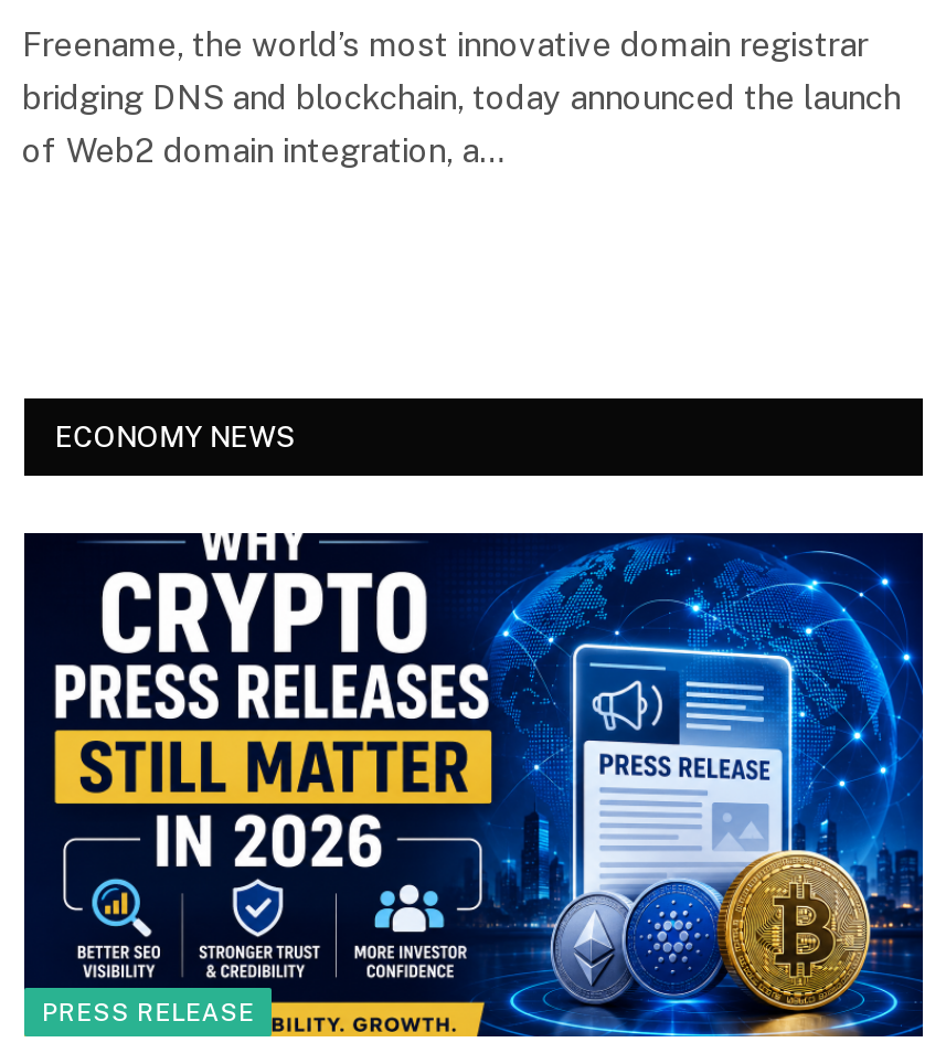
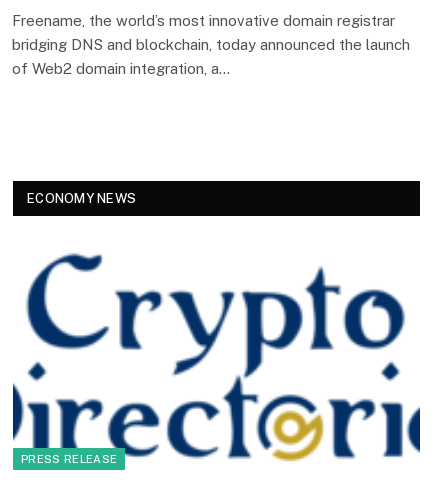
[22,531,925,1039] [image] -> [13,242,420,470] [image]

